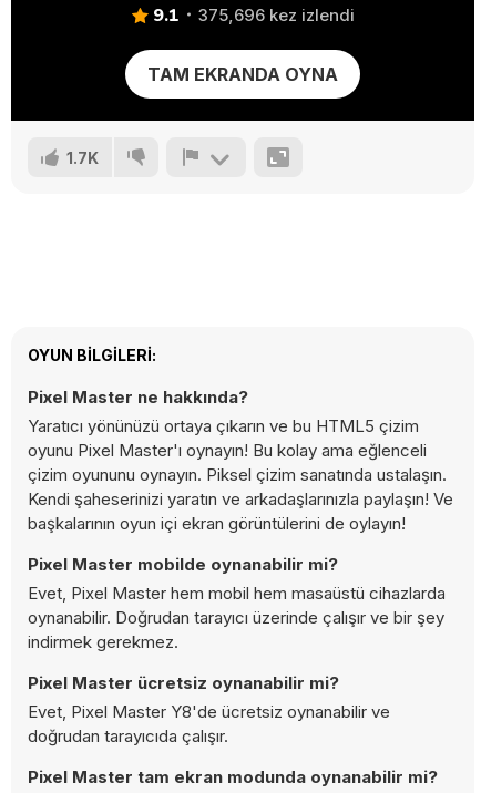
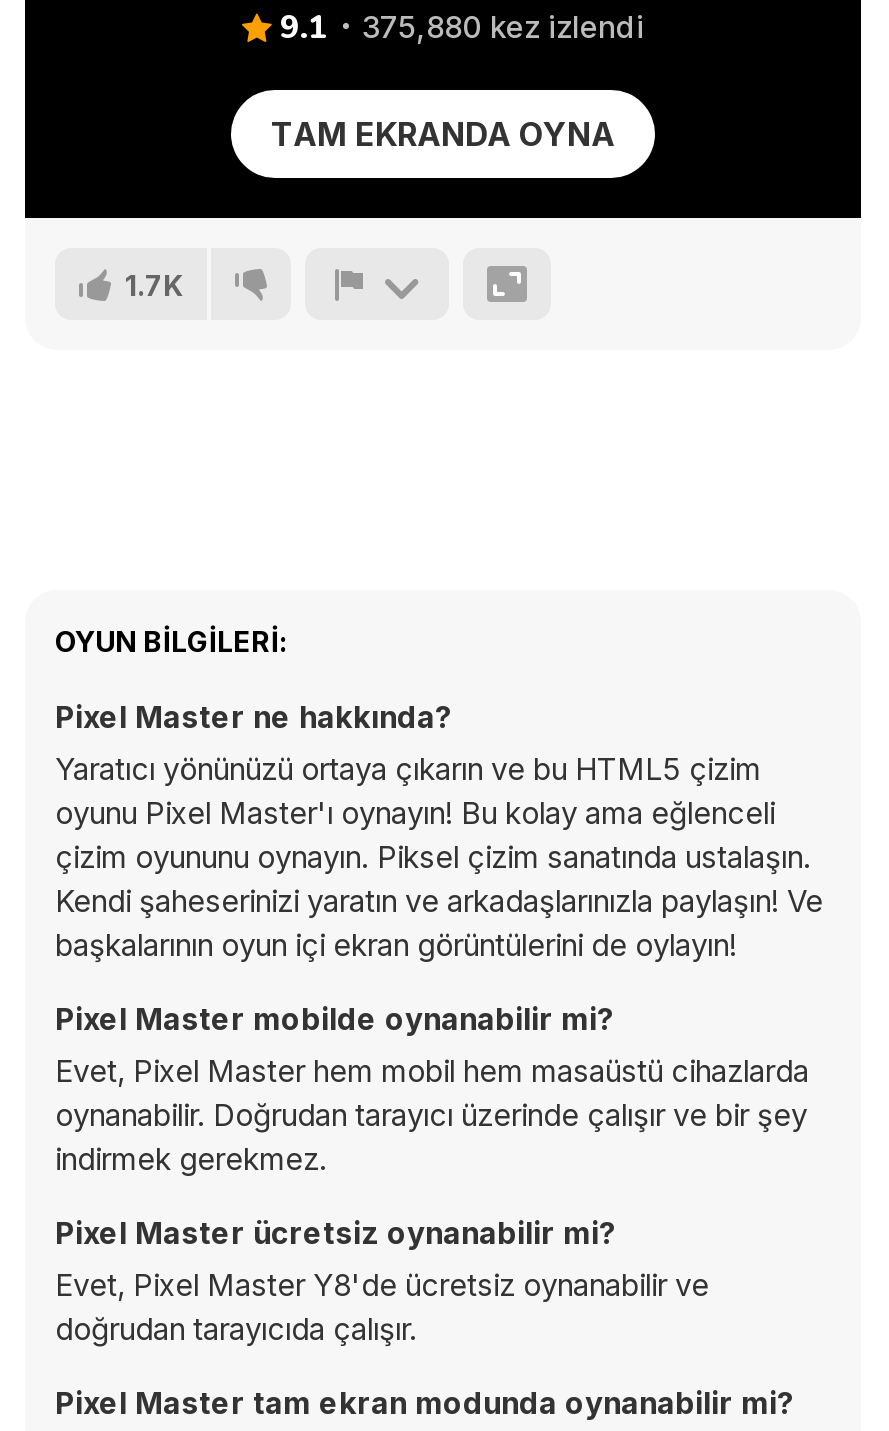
[152,3,354,28] 9.1 375,696 kez izlendi -> [280,6,644,50] 9.1 375,880 kez izlendi

